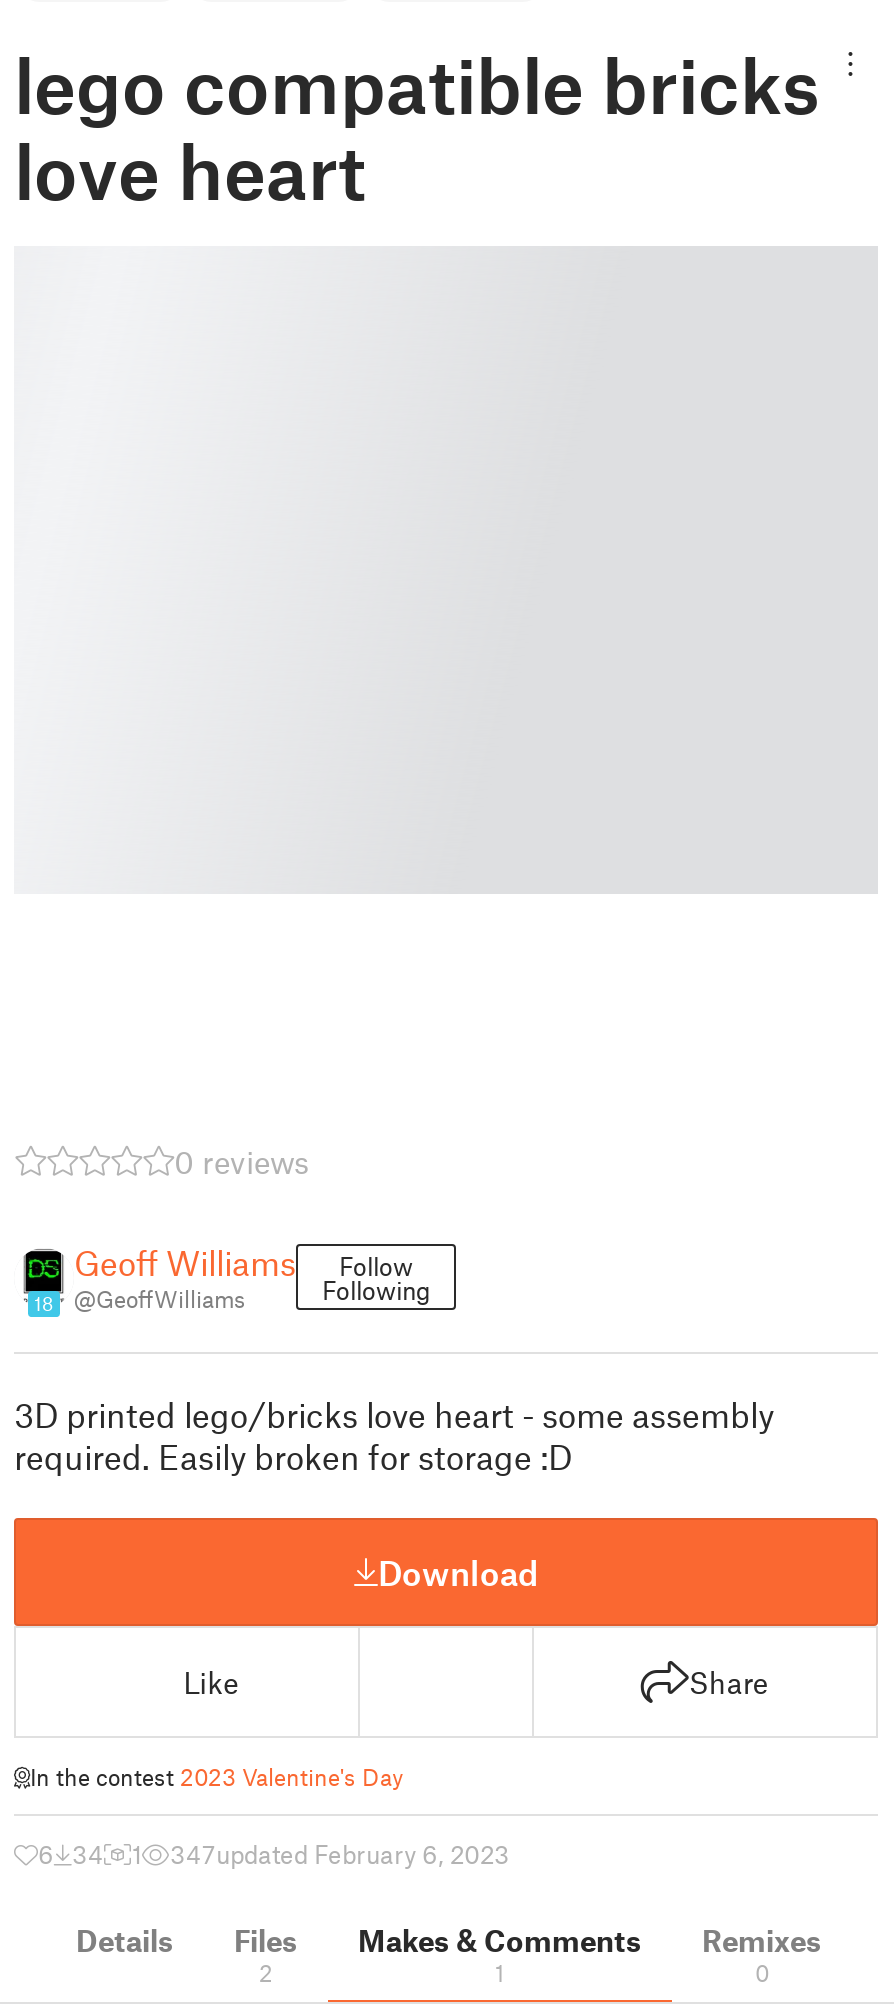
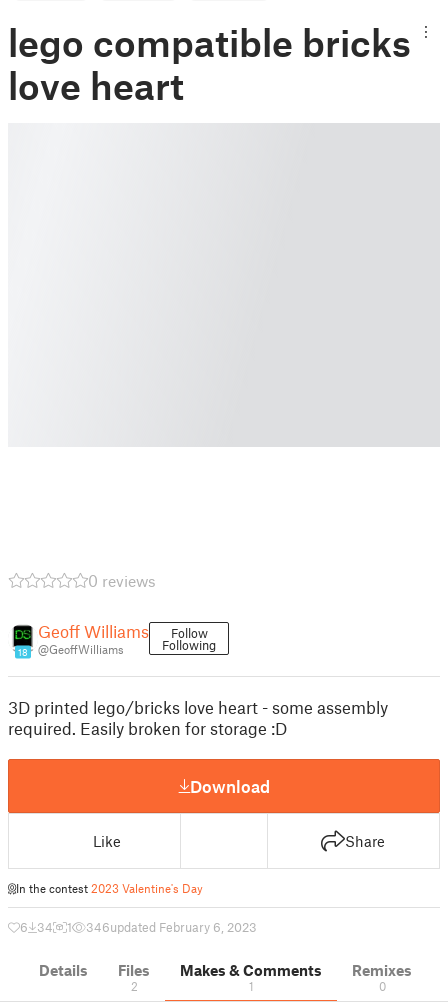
[170,1838,510,1870] 347updated February 6, 2023 -> [86,919,257,935] 346updated February 6, 2023

